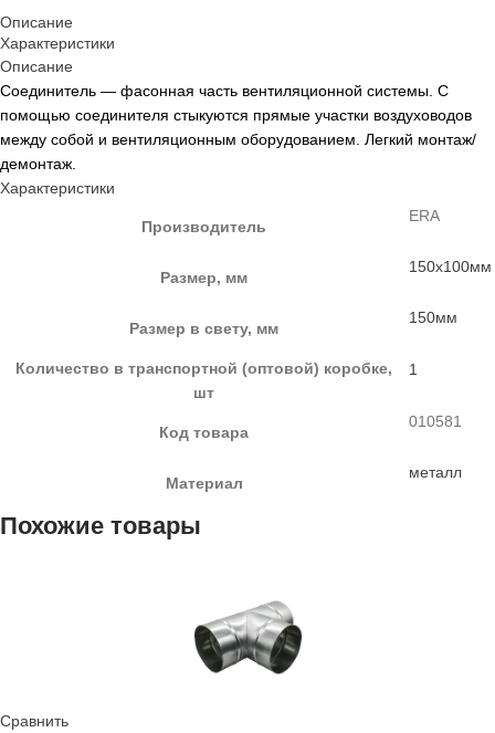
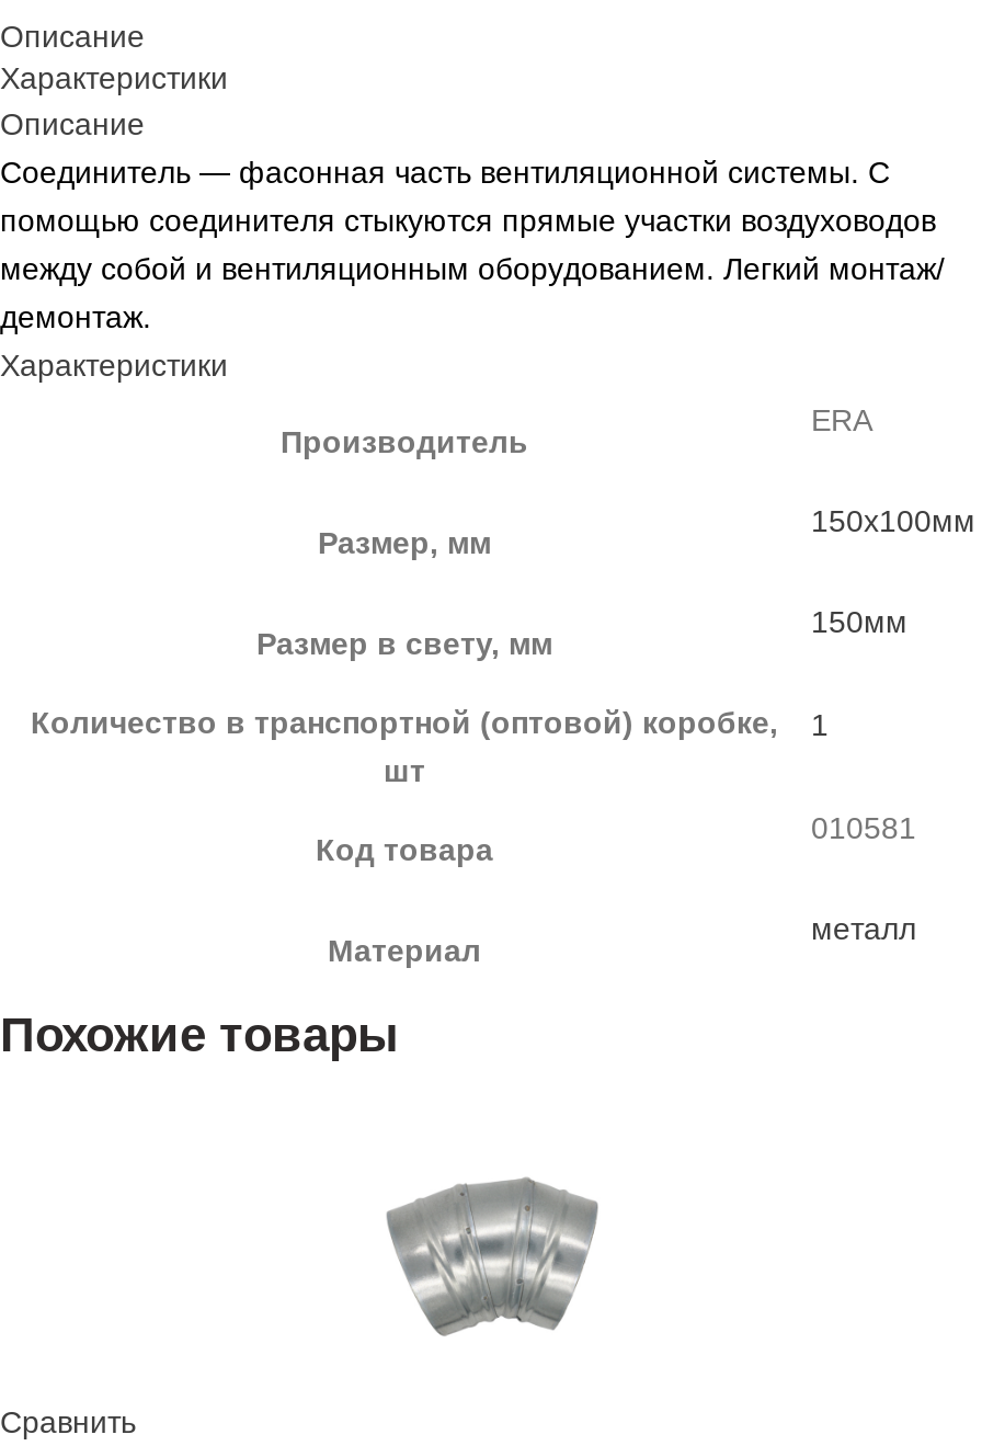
[193,598,303,677] [image] -> [384,1176,601,1339] [image]

